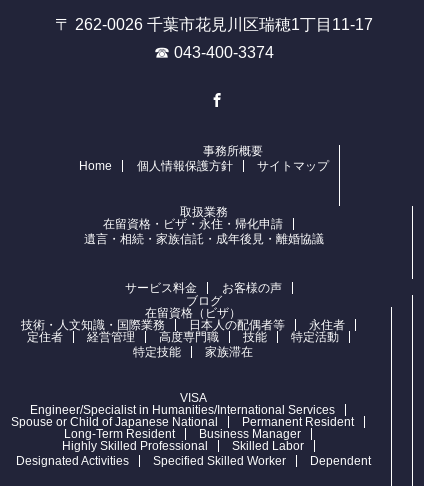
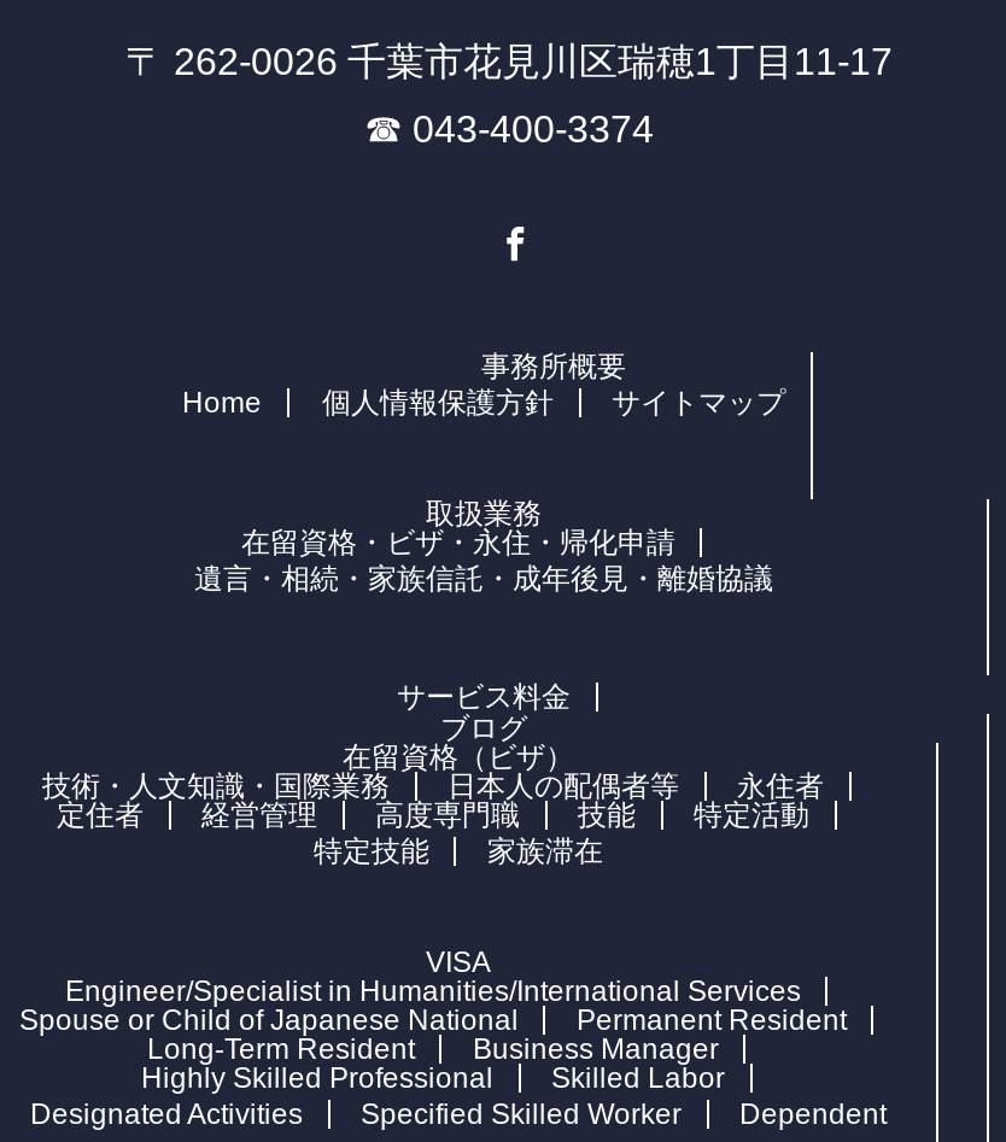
[222,281,282,295] お客様の声 -> none

